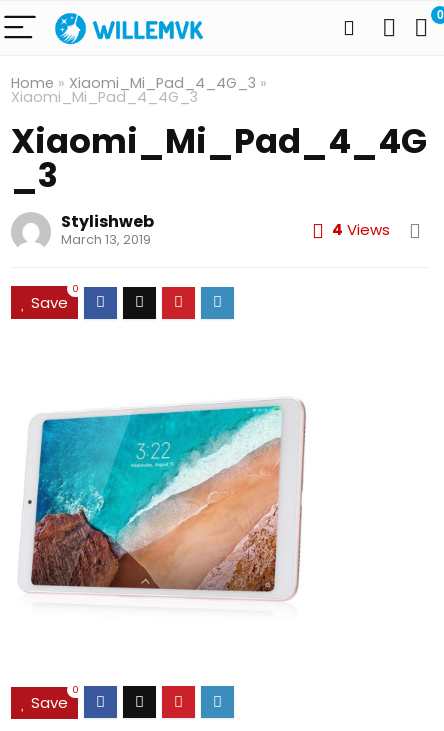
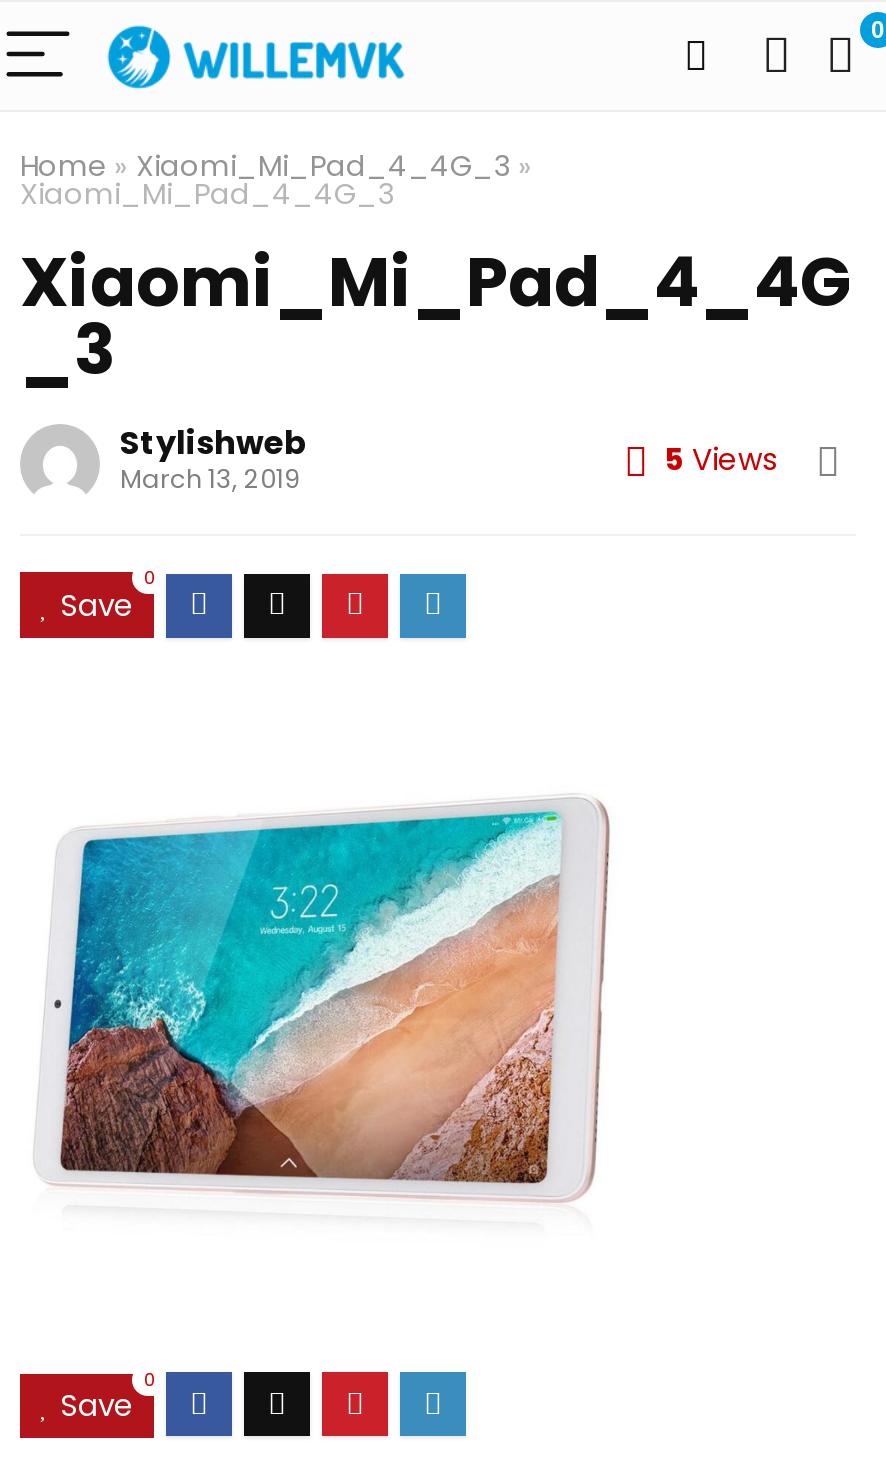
[332,219,390,240] 4 Views -> [664,438,778,480] 5 Views

